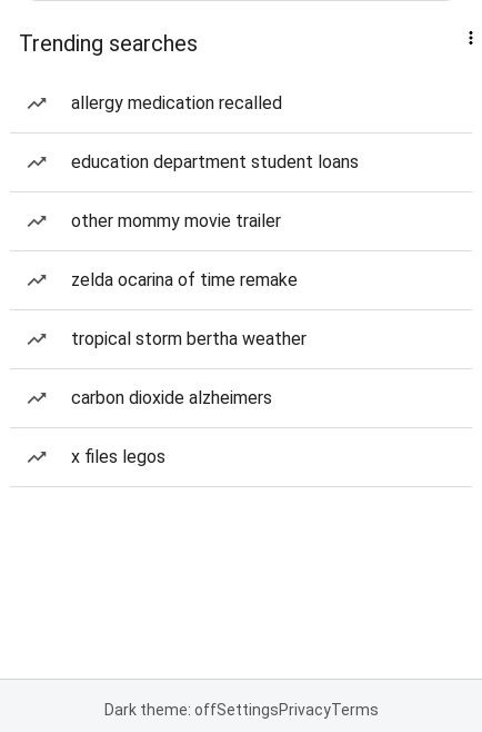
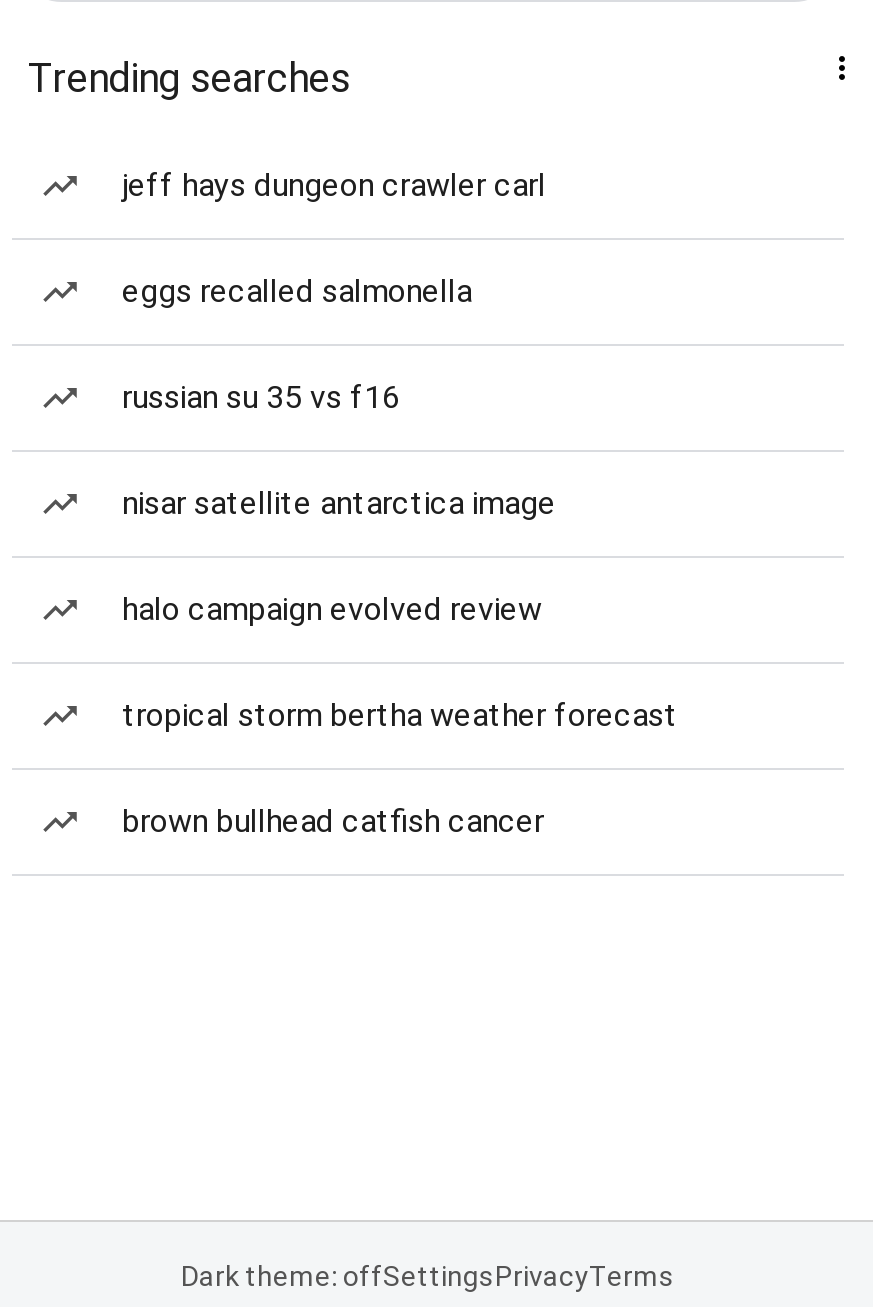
[71,92,282,113] allergy medication recalled -> [122,166,546,204] jeff hays dungeon crawler carl
[71,151,359,172] education department student loans -> [122,272,472,310] eggs recalled salmonella
[71,210,281,231] other mommy movie trailer -> [122,378,400,416] russian su 35 vs f16
[71,269,298,290] zelda ocarina of time remake -> [122,484,556,522] nisar satellite antarctica image
[71,328,307,349] tropical storm bertha weather -> [122,590,542,628] halo campaign evolved review
[71,387,272,408] carbon dioxide alzheimers -> [122,696,678,734] tropical storm bertha weather forecast
[71,446,165,467] x files legos -> [122,802,544,840] brown bullhead catfish cancer

